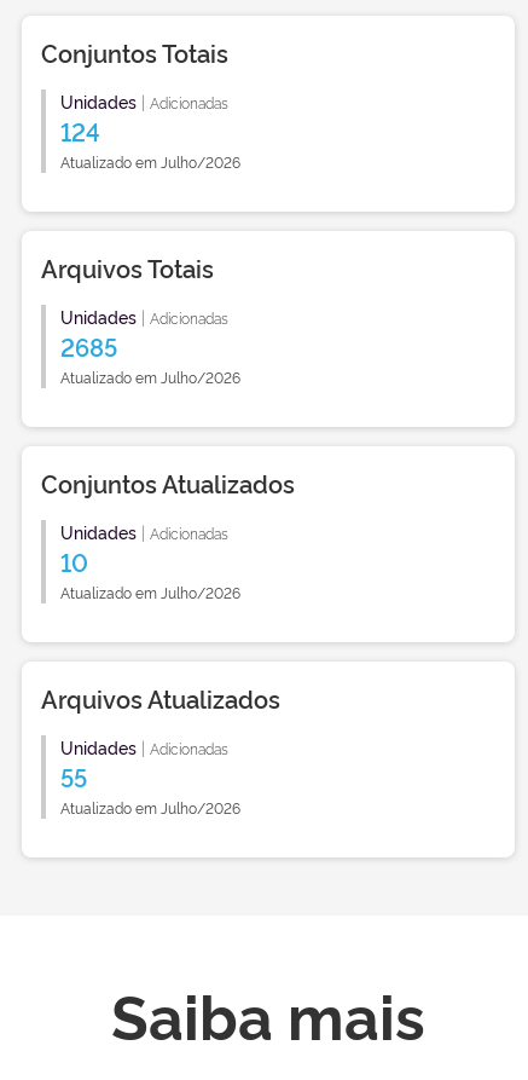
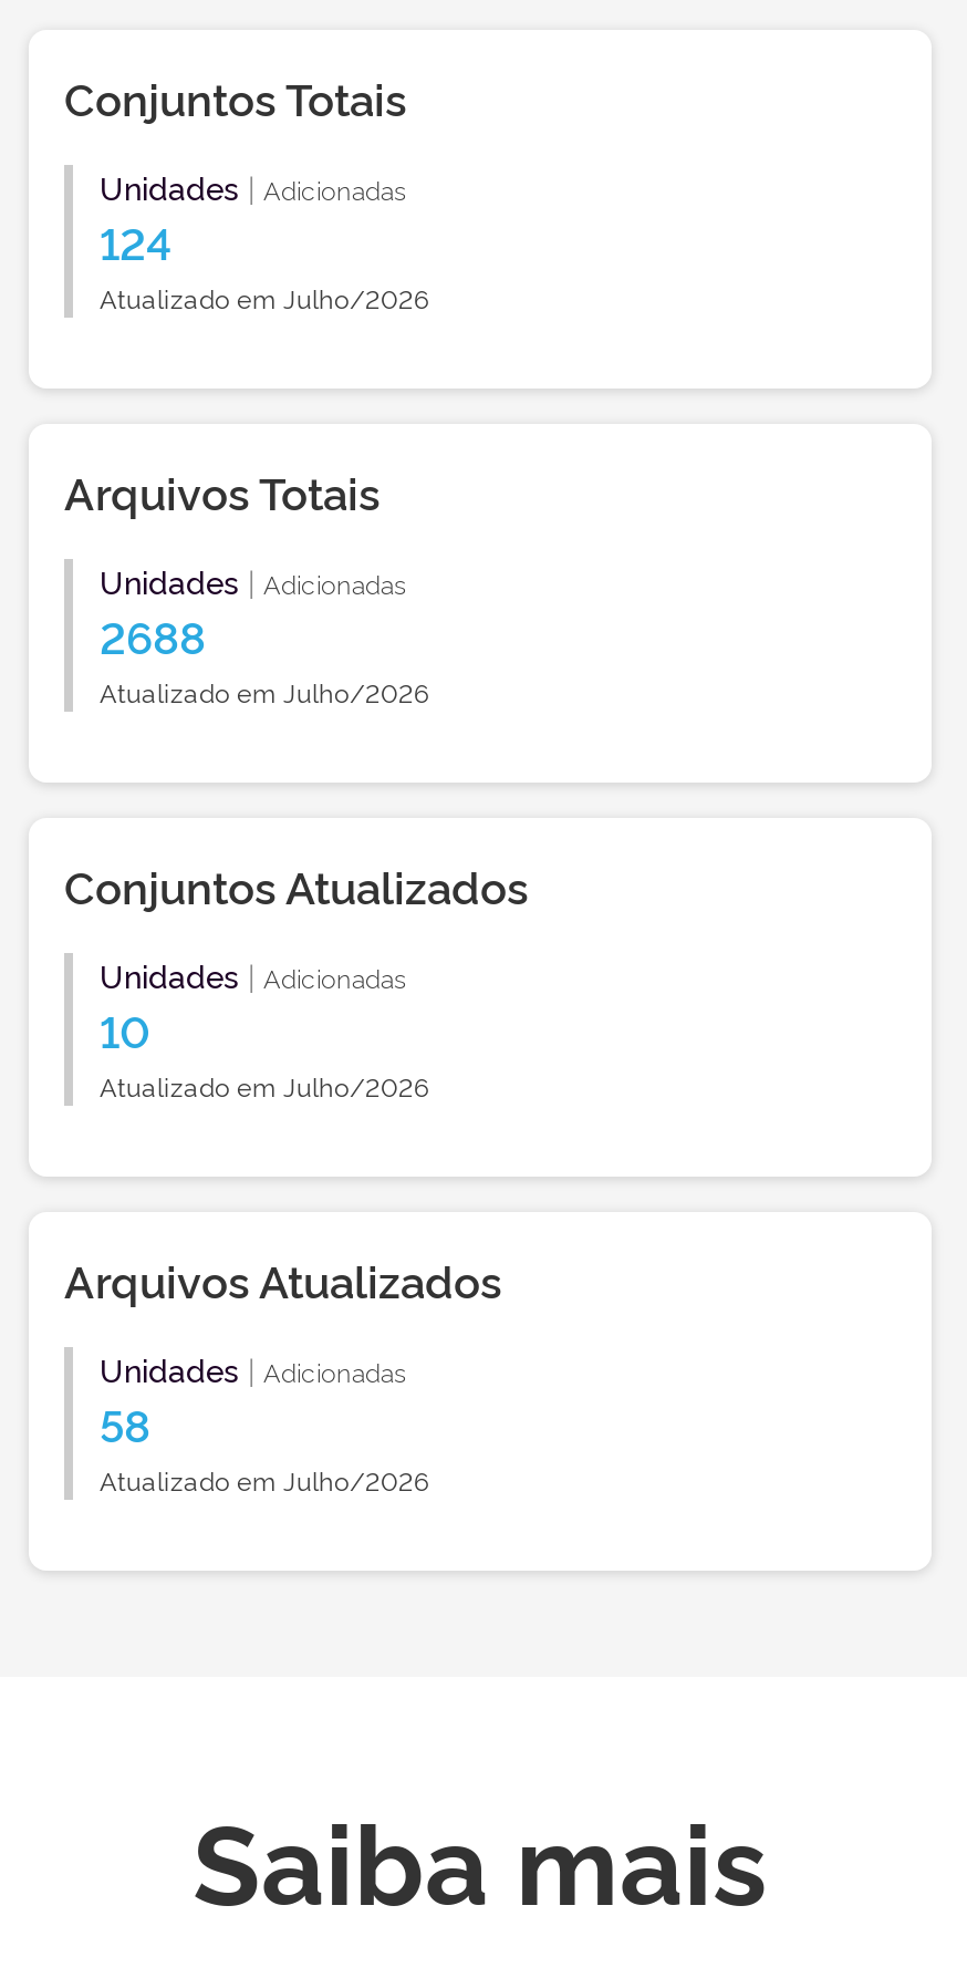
[60,328,117,362] 2685 -> [100,602,206,664] 2688
[60,759,87,793] 55 -> [100,1390,150,1452] 58

